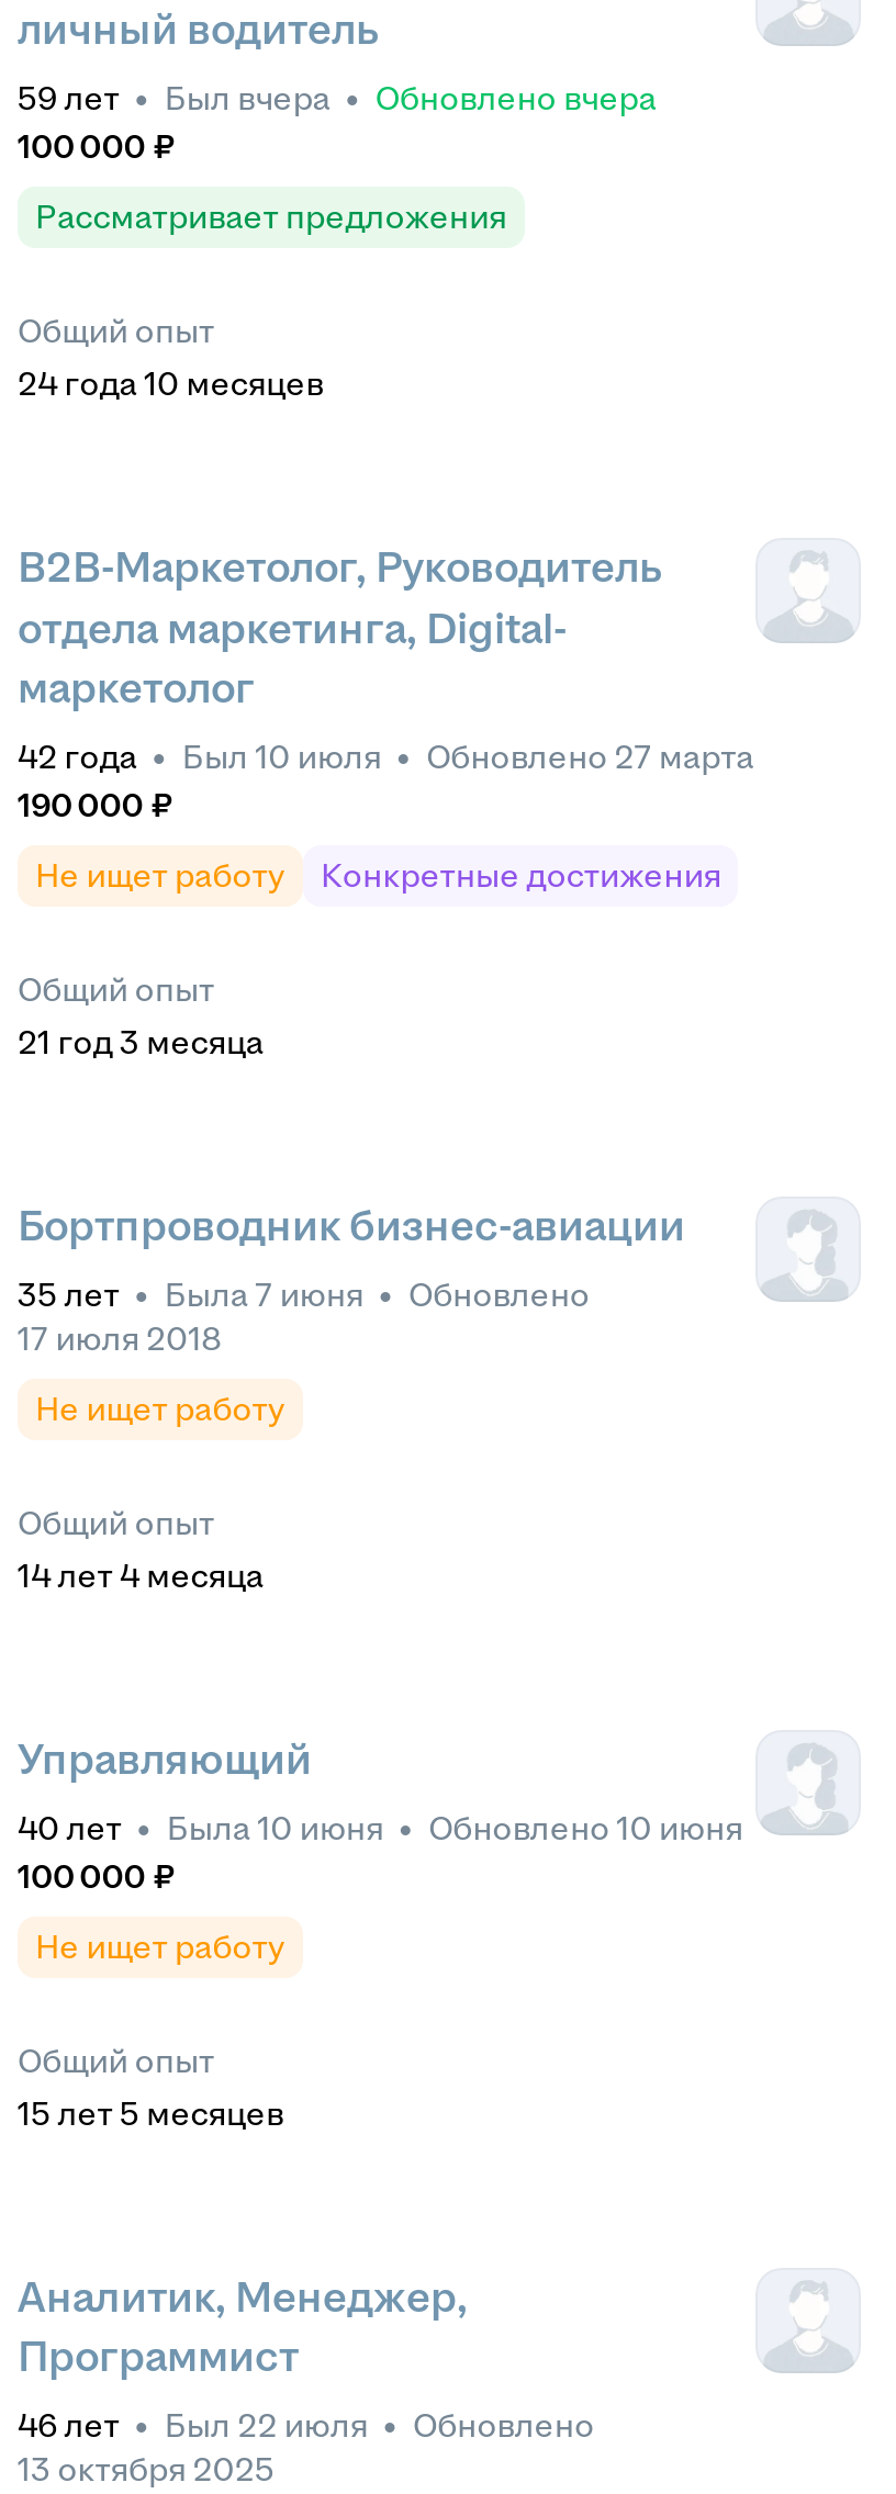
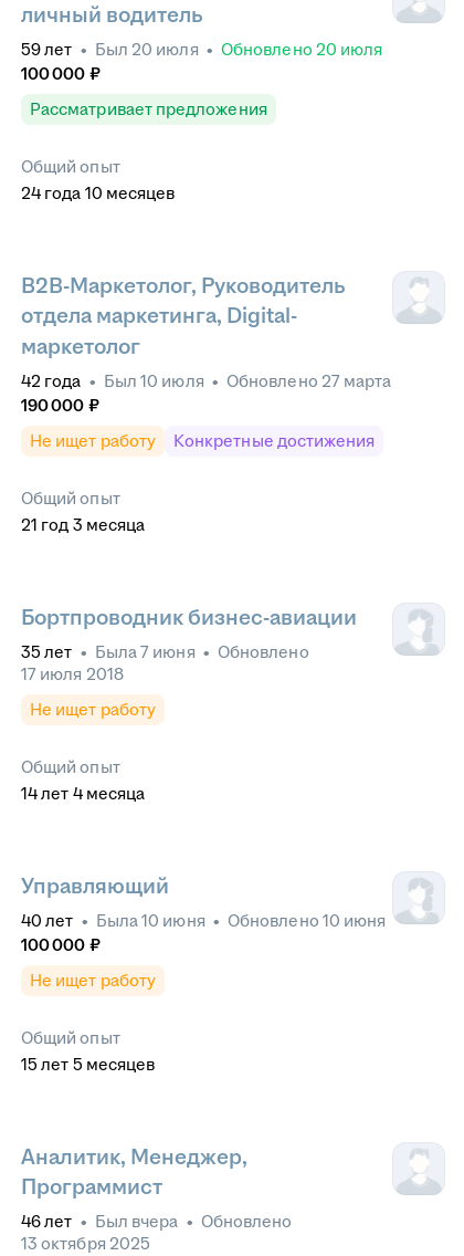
[18,80,656,117] 59 лет • Был вчера • Обновлено вчера -> [21,40,382,59] 59 лет • Был 20 июля • Обновлено 20 июля
[18,2406,594,2443] 46 лет • Был 22 июля • Обновлено -> [21,1212,292,1230] 46 лет • Был вчера • Обновлено

